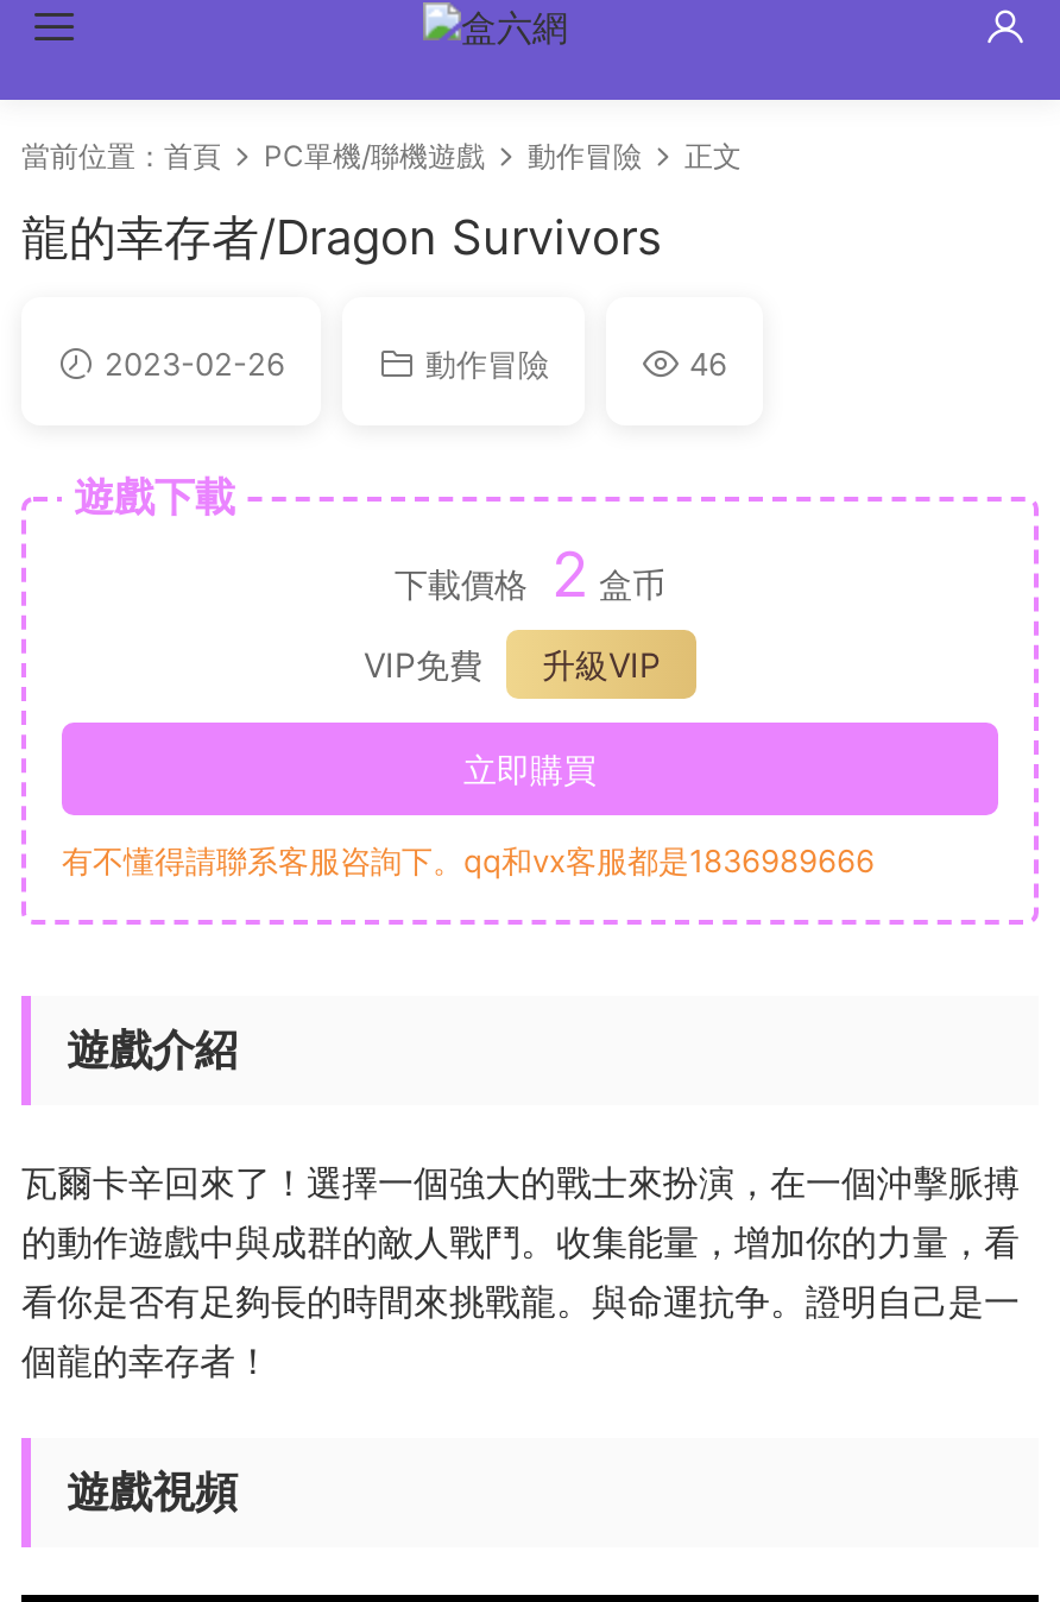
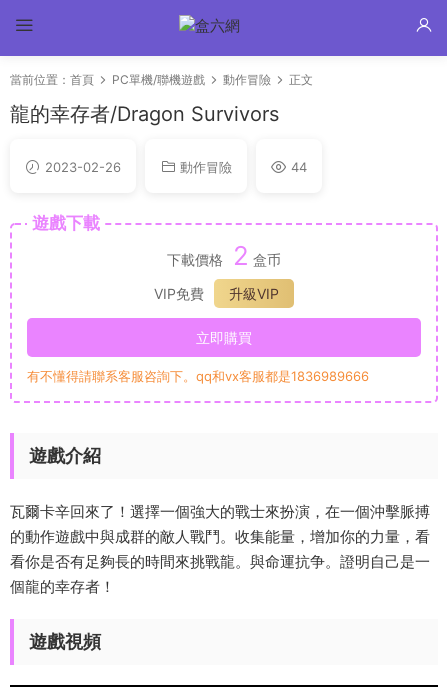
[680,345,727,383] 46 -> [287,159,307,175] 44

